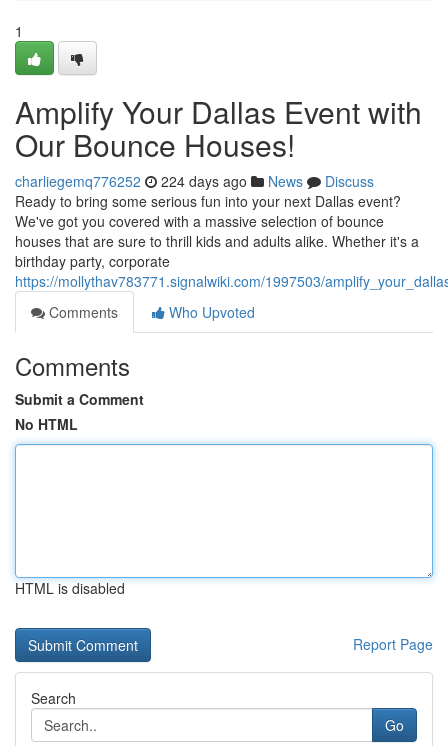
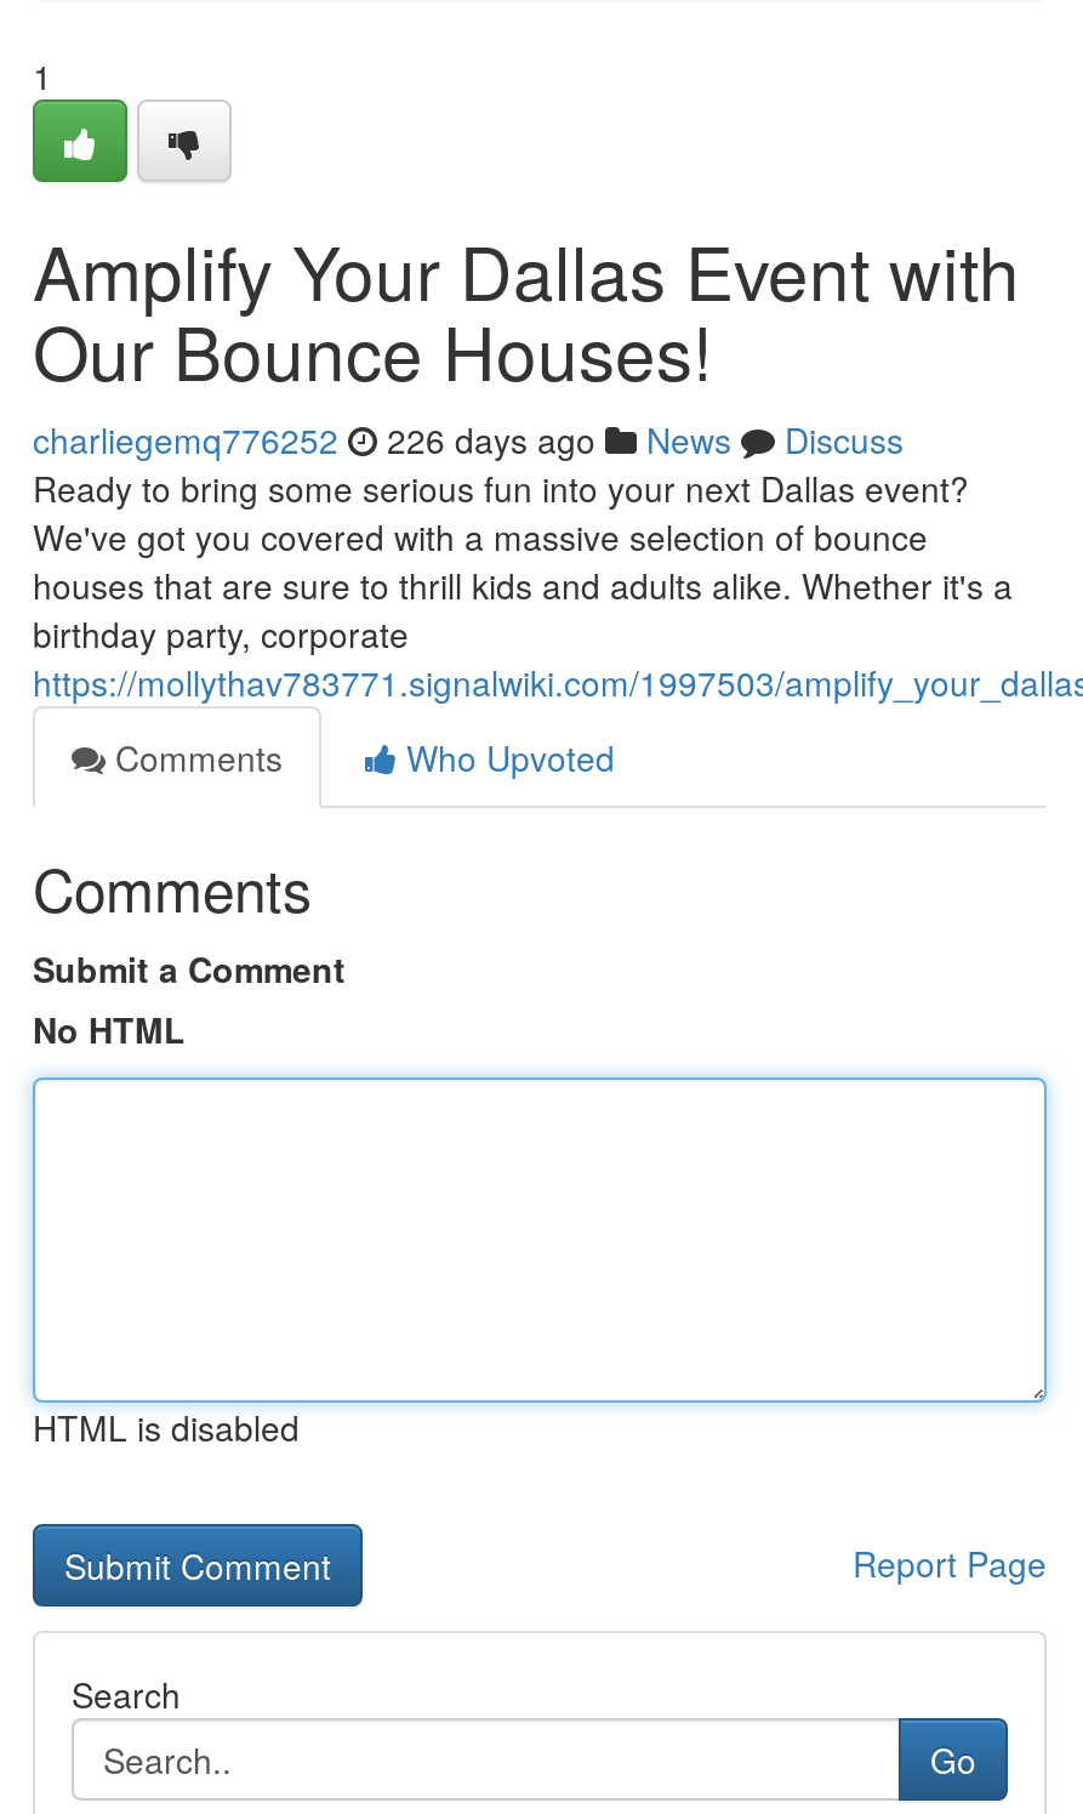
[15,171,374,191] charliegemq776252 224 days ago News Discuss -> [33,415,904,464] charliegemq776252 226 days ago News Discuss

